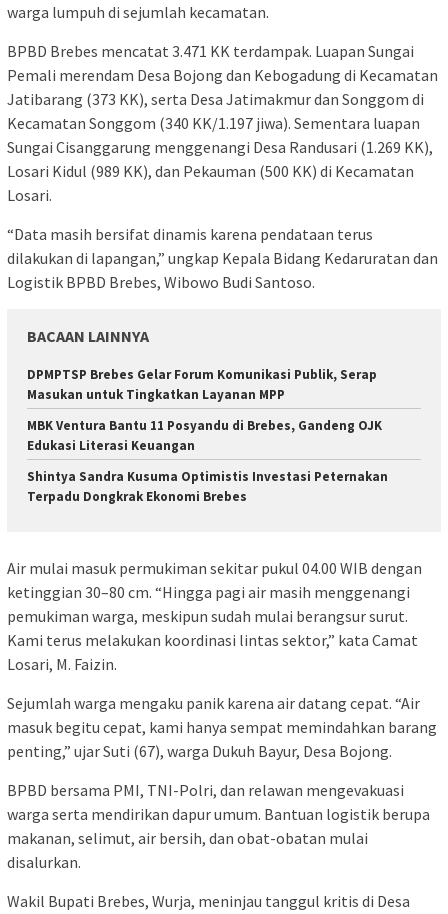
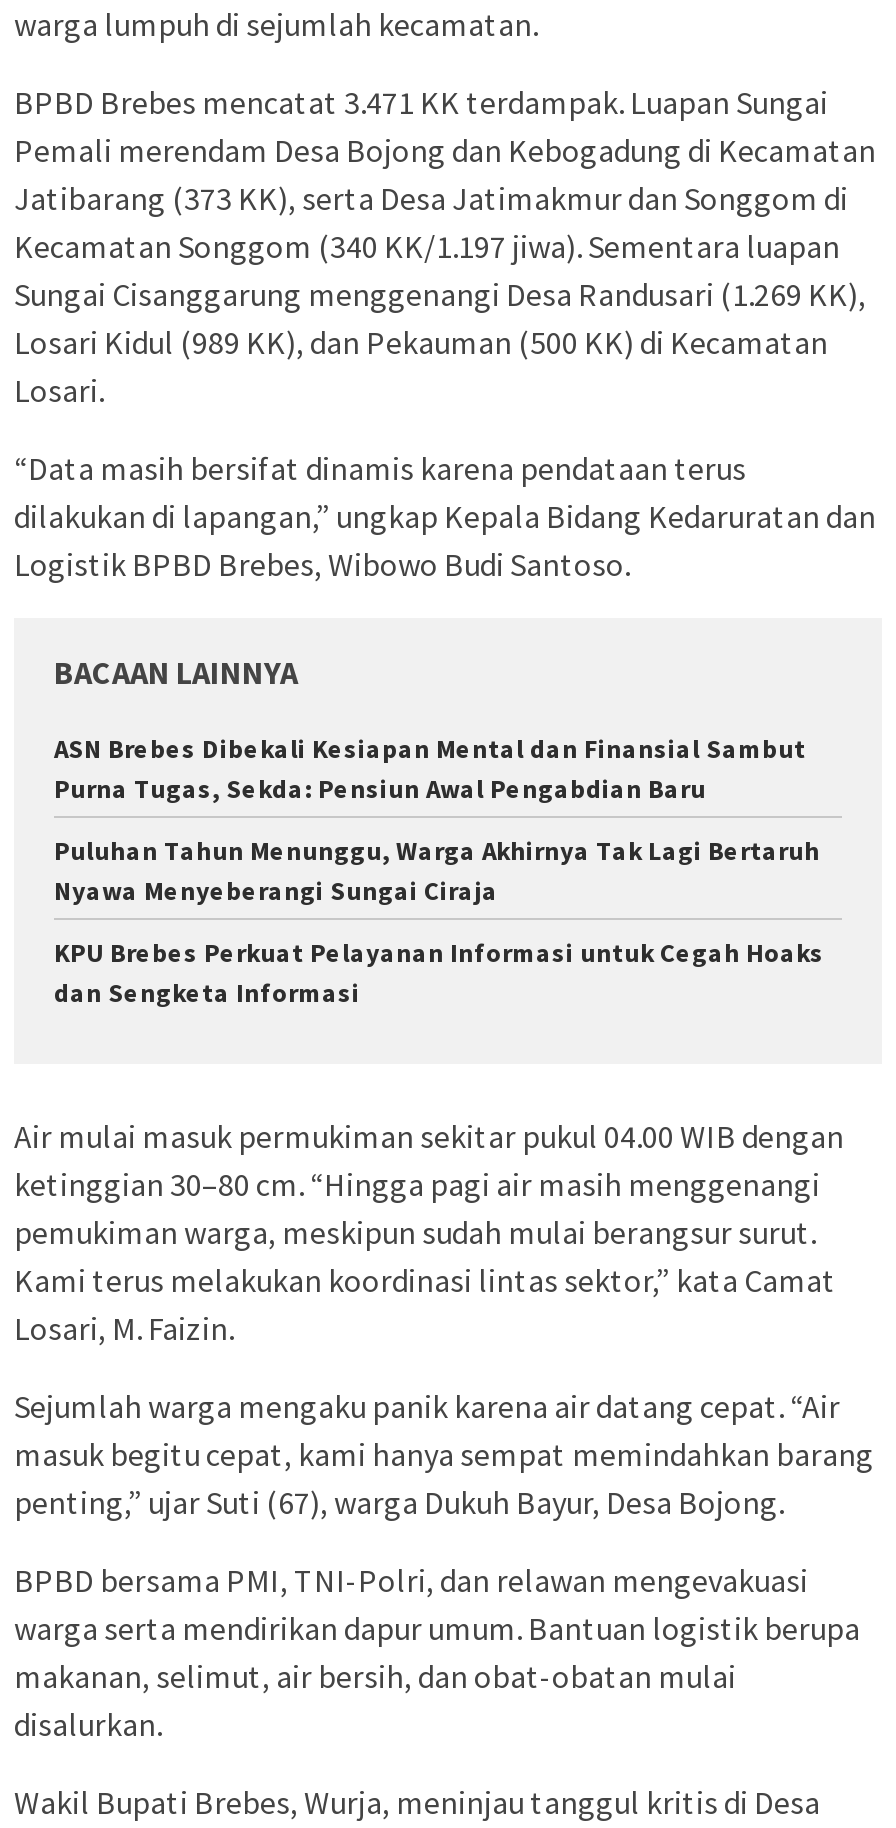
[27,366,377,403] DPMPTSP Brebes Gelar Forum Komunikasi Publik, Serap | Masukan untuk Tingkatkan Layanan MPP -> [54,733,806,807] ASN Brebes Dibekali Kesiapan Mental dan Finansial Sambut | Purna Tugas, Sekda: Pensiun Awal Pengabdian Baru
[27,417,382,454] MBK Ventura Bantu 11 Posyandu di Brebes, Gandeng OJK | Edukasi Literasi Keuangan -> [54,835,820,909] Puluhan Tahun Menunggu, Warga Akhirnya Tak Lagi Bertaruh | Nyawa Menyeberangi Sungai Ciraja
[27,468,388,505] Shintya Sandra Kusuma Optimistis Investasi Peternakan | Terpadu Dongkrak Ekonomi Brebes -> [54,937,824,1011] KPU Brebes Perkuat Pelayanan Informasi untuk Cegah Hoaks | dan Sengketa Informasi

